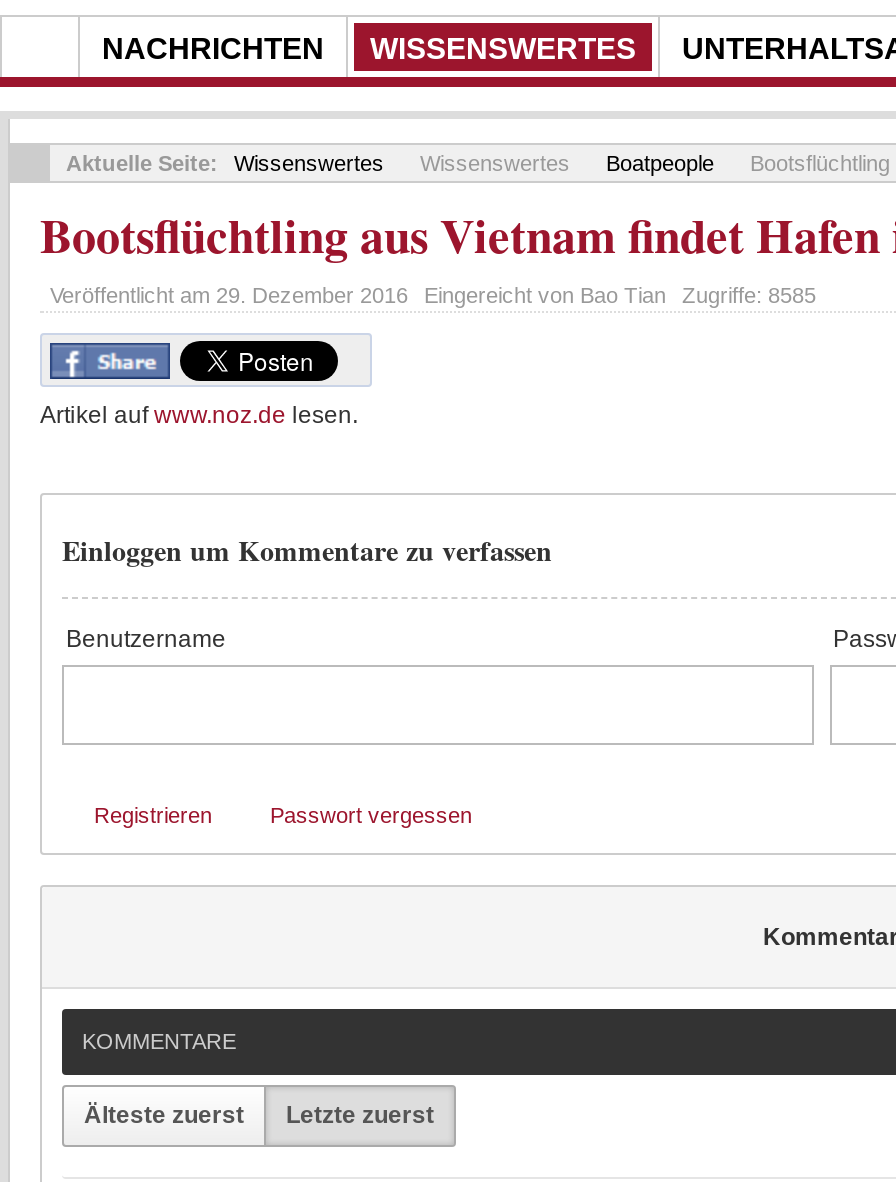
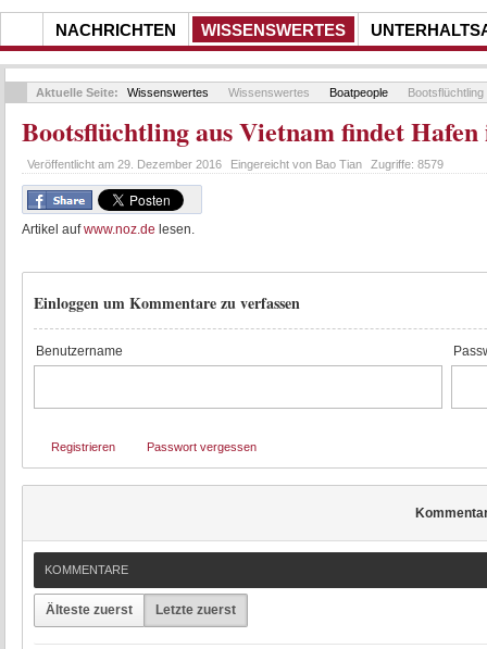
[50,283,816,307] Veröffentlicht am 29. Dezember 2016 Eingereicht von Bao Tian Zugriffe: 8585 -> [27,158,444,171] Veröffentlicht am 29. Dezember 2016 Eingereicht von Bao Tian Zugriffe: 8579

